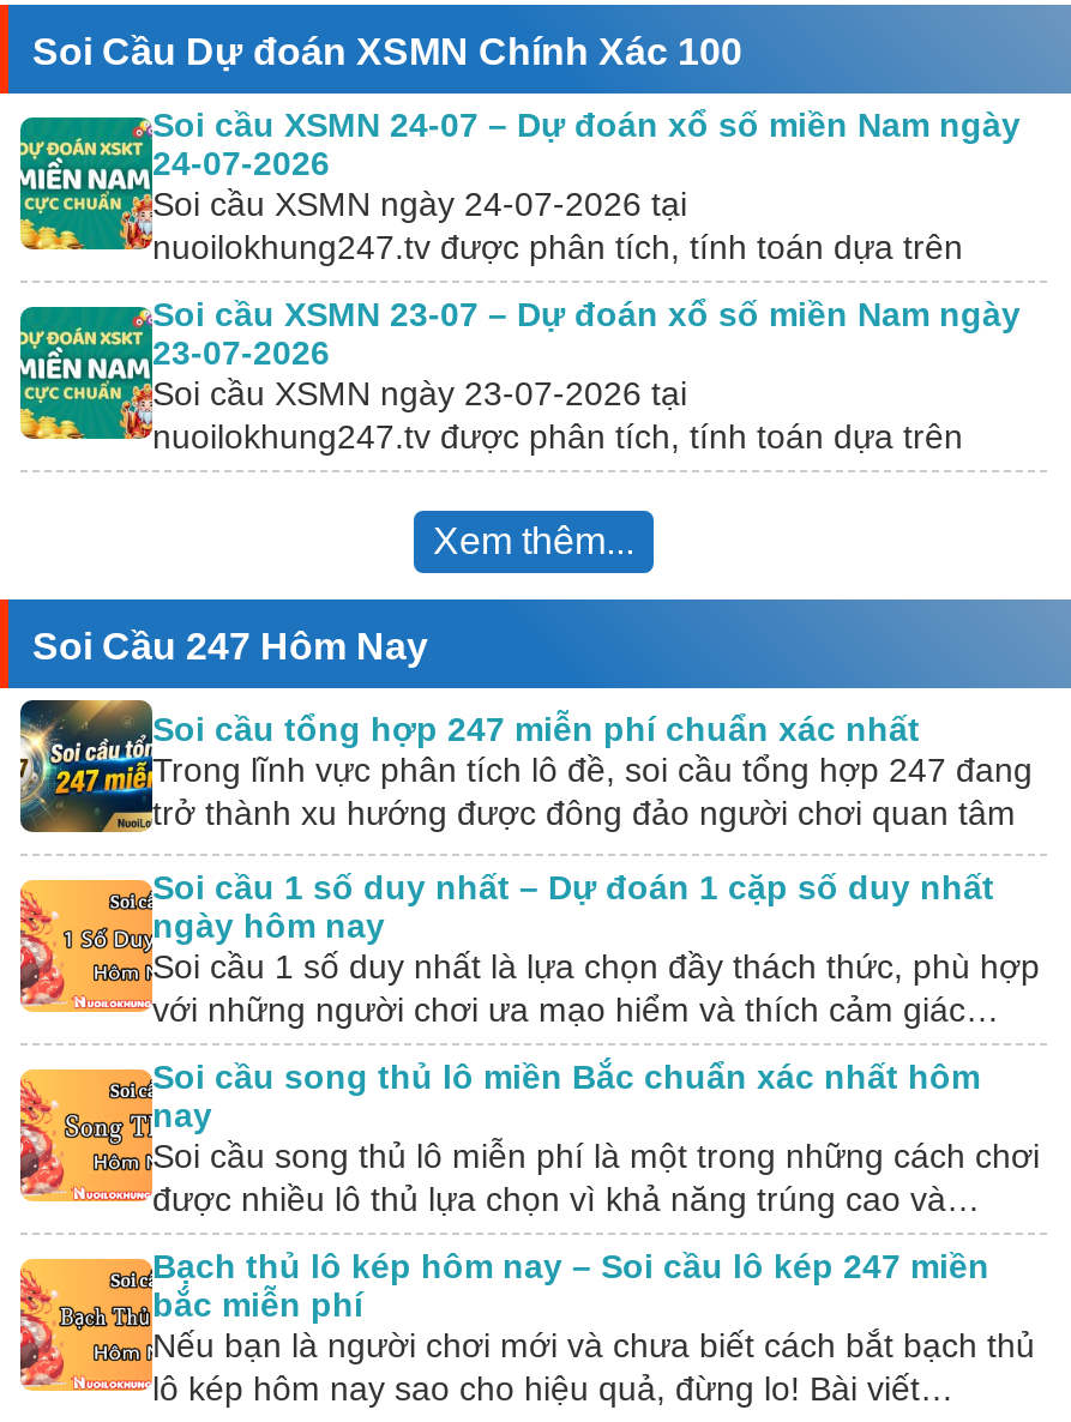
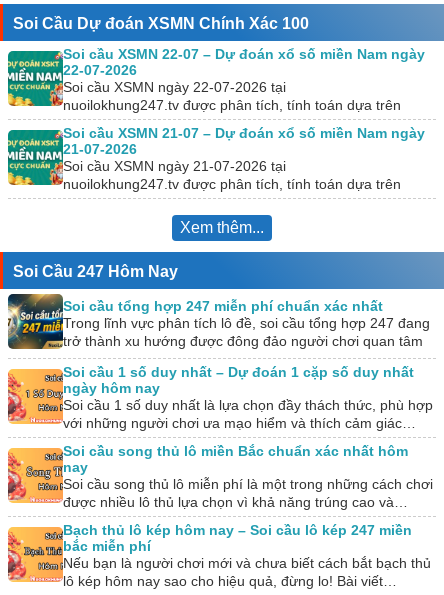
[152,106,1021,144] Soi cầu XSMN 24-07 – Dự đoán xổ số miền Nam ngày -> [63,46,425,62] Soi cầu XSMN 22-07 – Dự đoán xổ số miền Nam ngày
[152,144,330,182] 24-07-2026 -> [63,62,137,78] 22-07-2026
[152,185,687,223] Soi cầu XSMN ngày 24-07-2026 tại -> [63,79,286,95] Soi cầu XSMN ngày 22-07-2026 tại
[152,295,1021,334] Soi cầu XSMN 23-07 – Dự đoán xổ số miền Nam ngày -> [63,125,425,141] Soi cầu XSMN 21-07 – Dự đoán xổ số miền Nam ngày
[152,334,330,372] 23-07-2026 -> [63,141,137,157] 21-07-2026
[152,374,687,413] Soi cầu XSMN ngày 23-07-2026 tại -> [63,158,286,174] Soi cầu XSMN ngày 21-07-2026 tại

